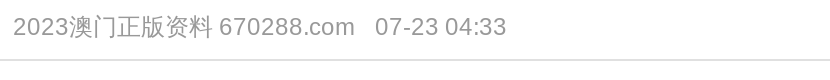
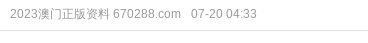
[13,13,507,41] 2023澳门正版资料 670288.com 07-23 04:33 -> [10,7,257,21] 2023澳门正版资料 670288.com 07-20 04:33

